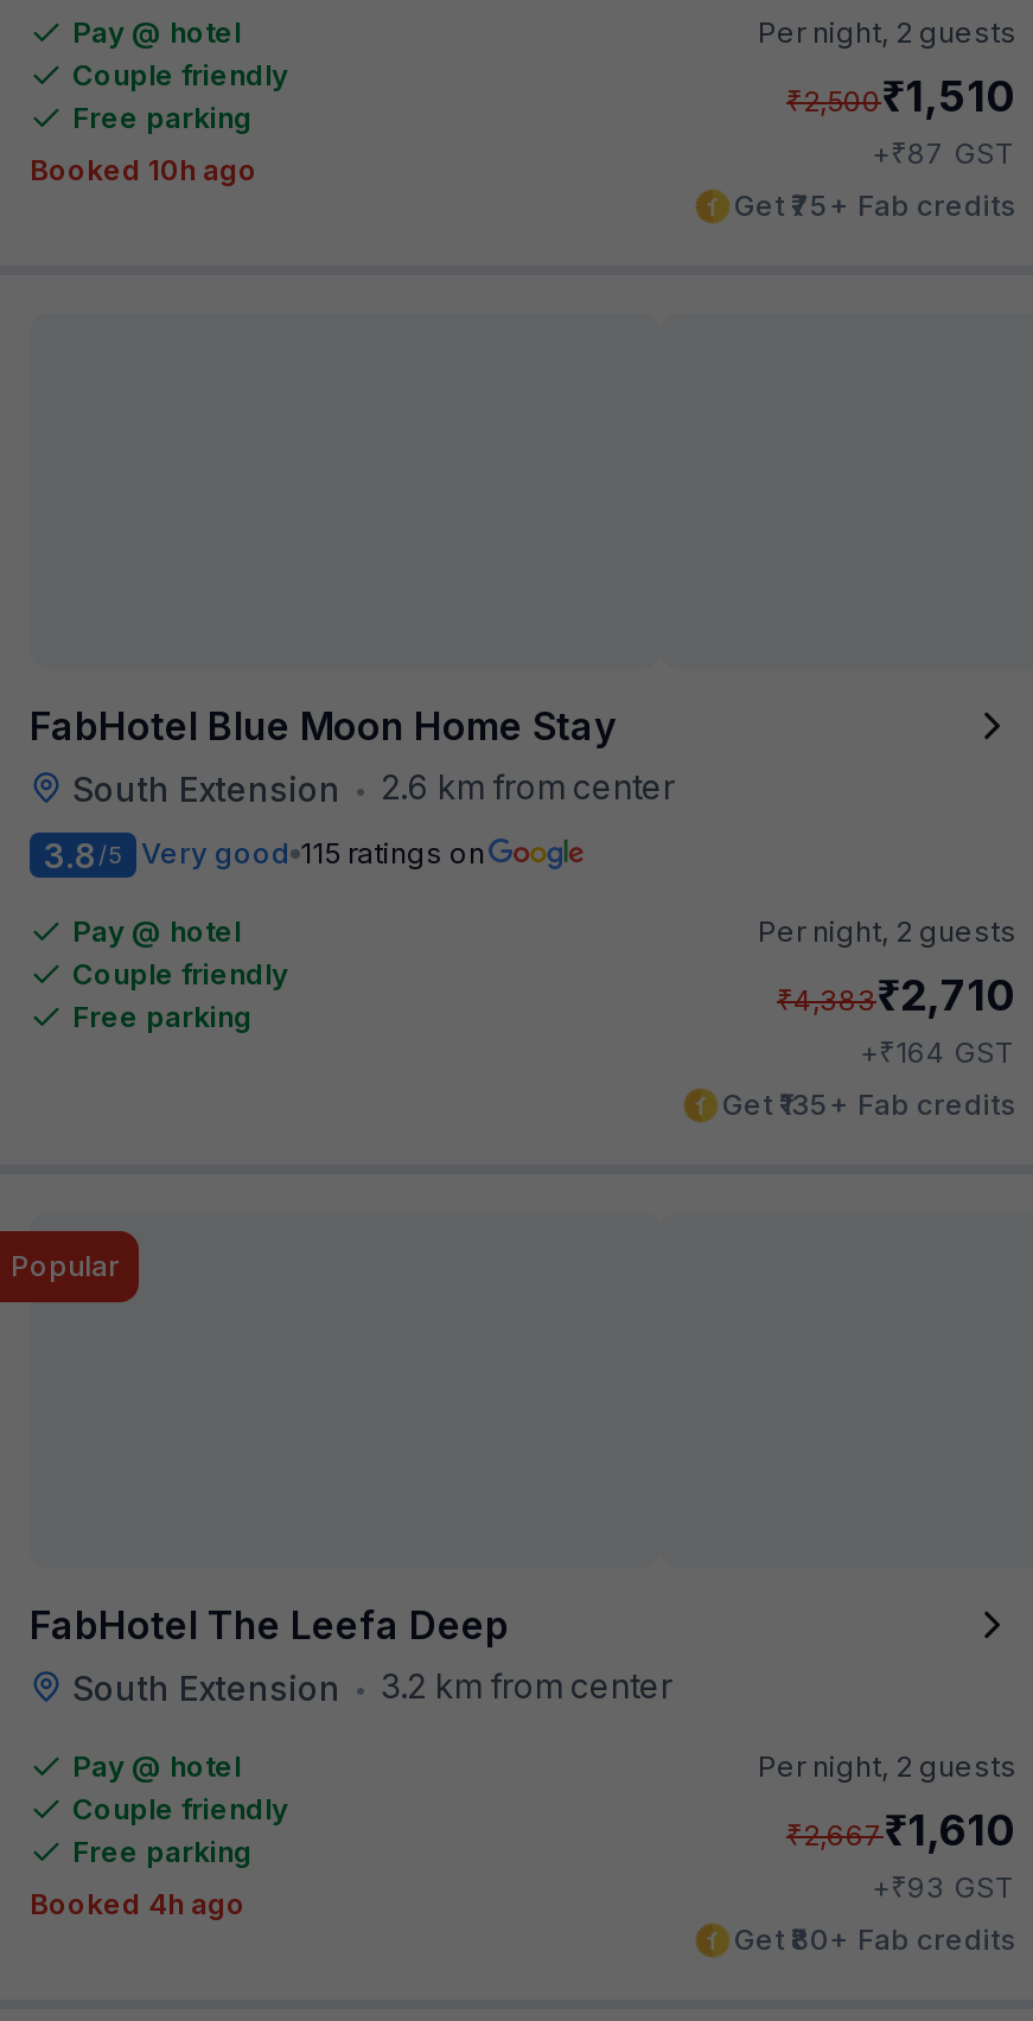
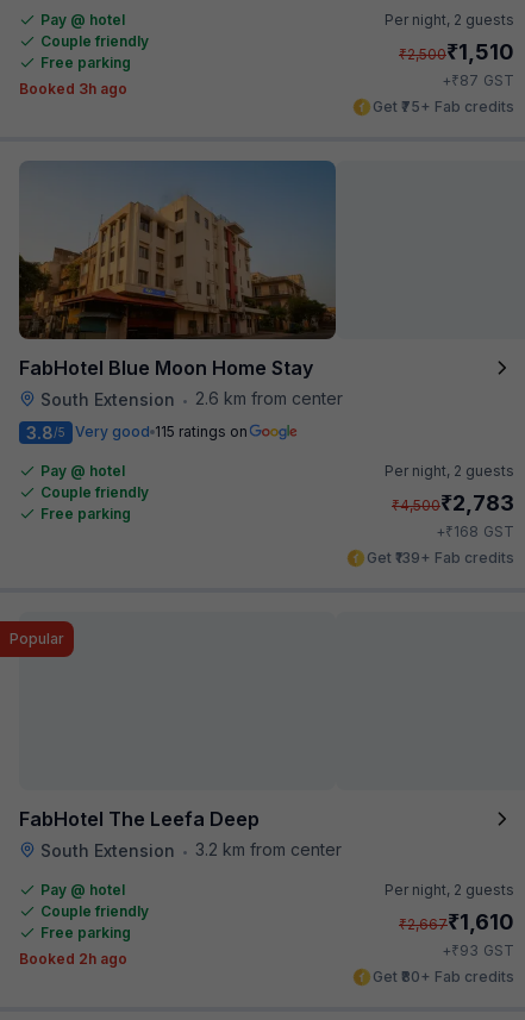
[30,151,257,186] Booked 10h ago -> [19,79,127,97] Booked 3h ago
none -> [18,159,337,340] [image]
[777,964,1016,1021] ₹4,383₹2,710 -> [392,487,514,516] ₹4,500₹2,783
[860,1031,1016,1071] +₹164 GST -> [436,521,514,541] +₹168 GST
[722,1085,1016,1121] Get ₹135+ Fab credits -> [367,548,514,566] Get ₹139+ Fab credits
[30,1885,246,1920] Booked 4h ago -> [19,949,127,967] Booked 2h ago

